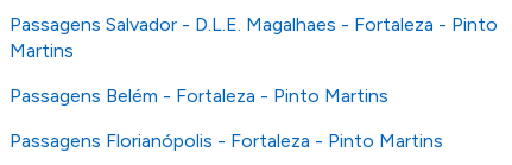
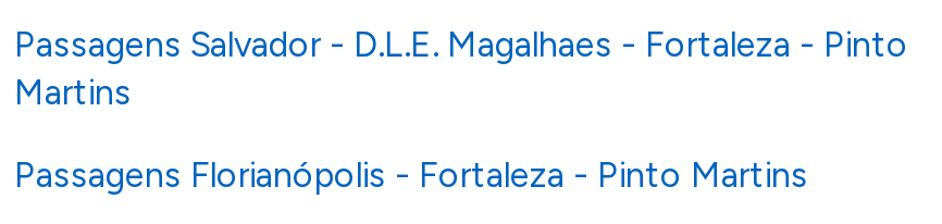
[10,84,388,107] Passagens Belém - Fortaleza - Pinto Martins -> none

